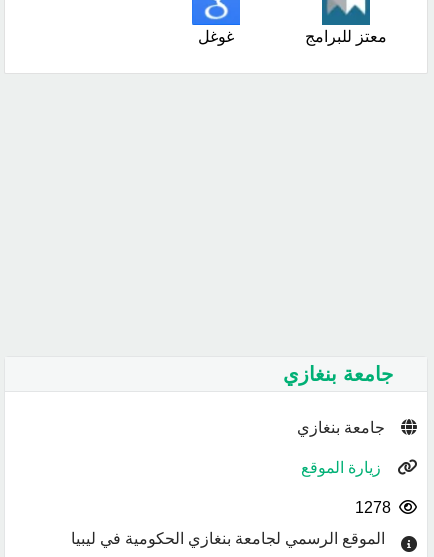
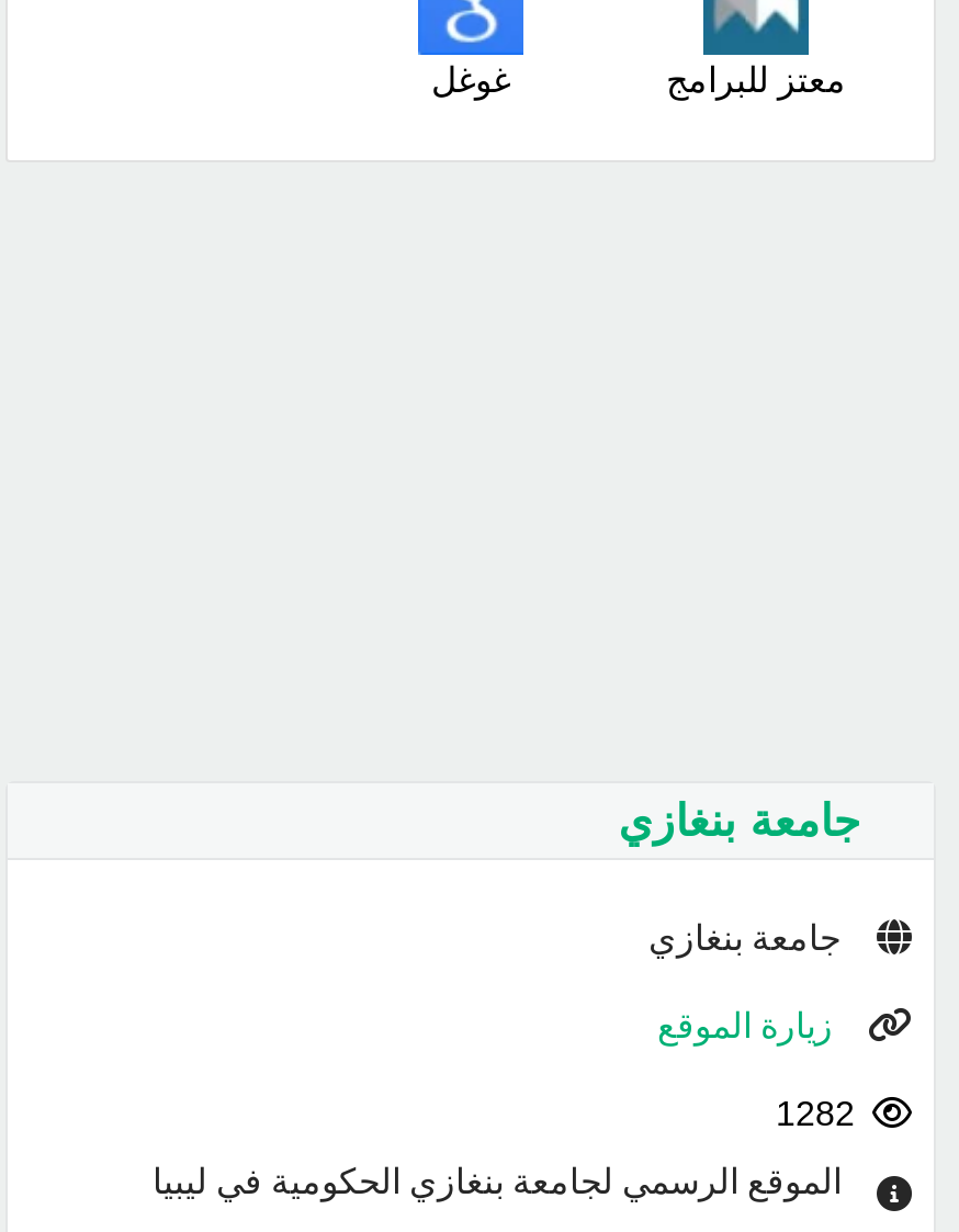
[355,499,391,516] 1278 -> [776,1095,855,1132] 1282

